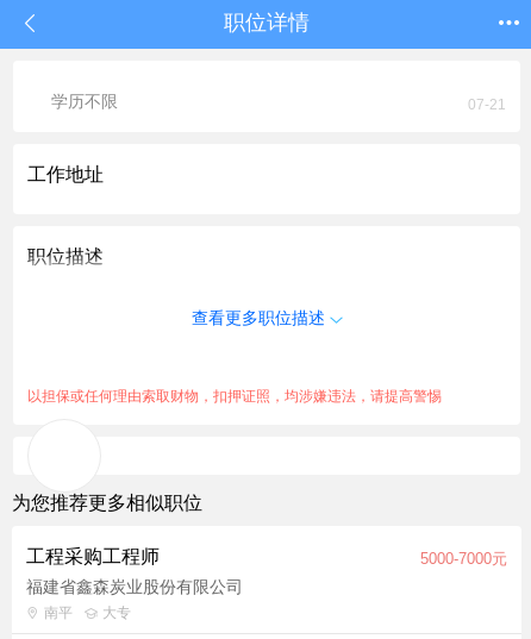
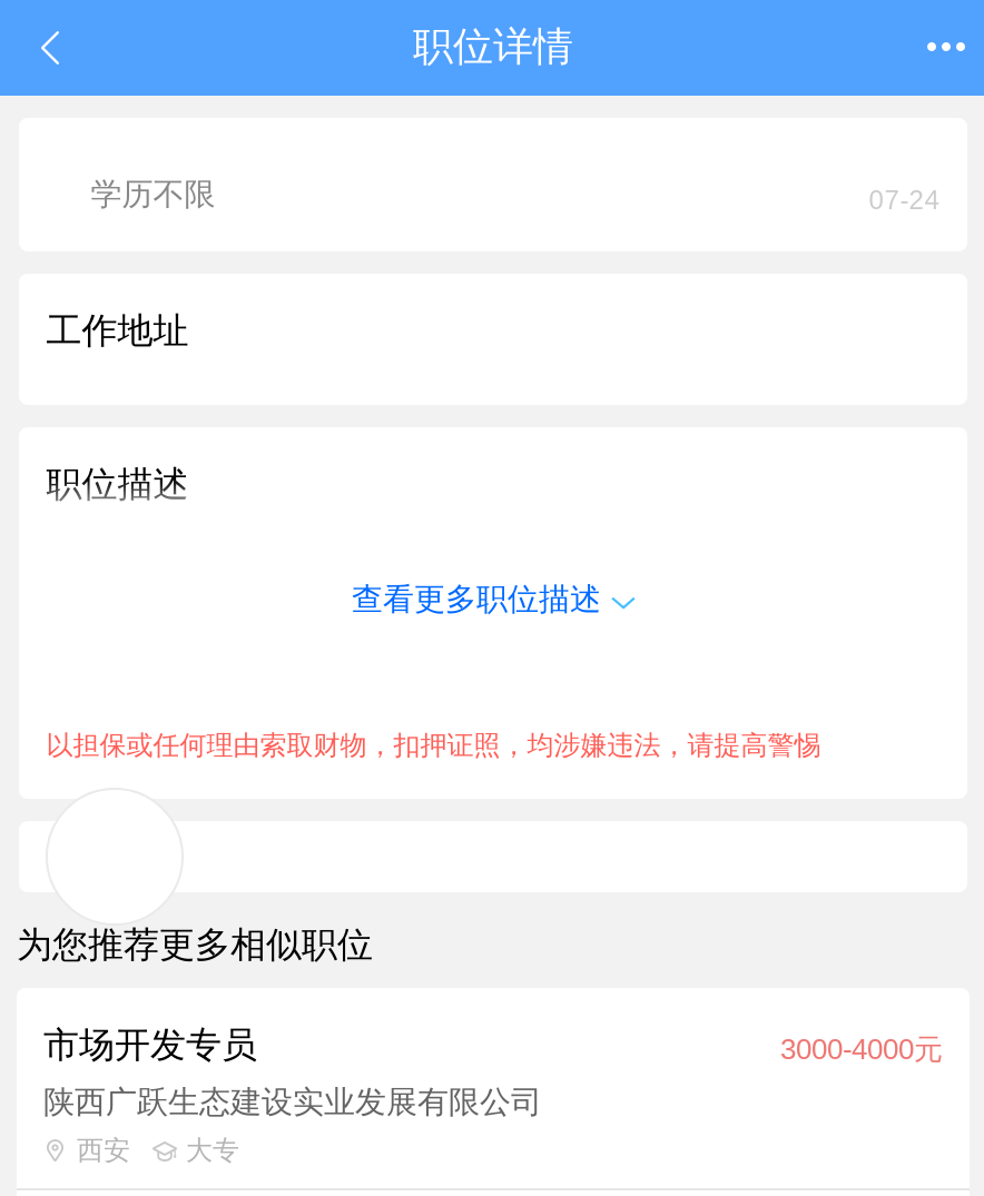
[468,96,506,113] 07-21 -> [869,185,940,216] 07-24
[26,546,507,568] 工程采购工程师 | 5000-7000元 -> [43,1026,943,1066] 市场开发专员 | 3000-4000元
[26,577,243,621] 福建省鑫森炭业股份有限公司 | 南平 -> [43,1084,542,1166] 陕西广跃生态建设实业发展有限公司 | 西安

